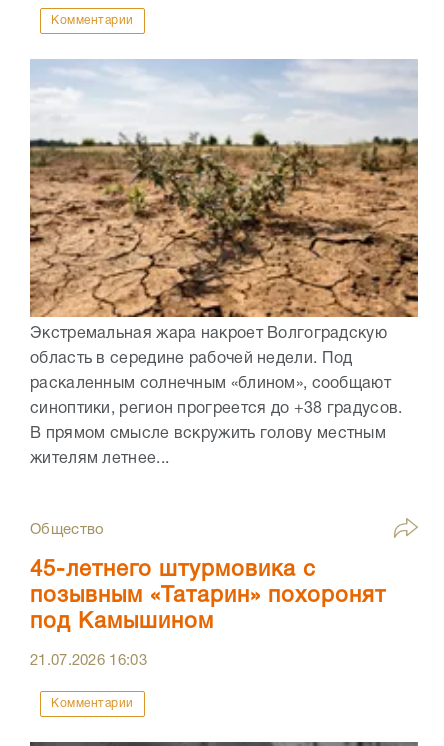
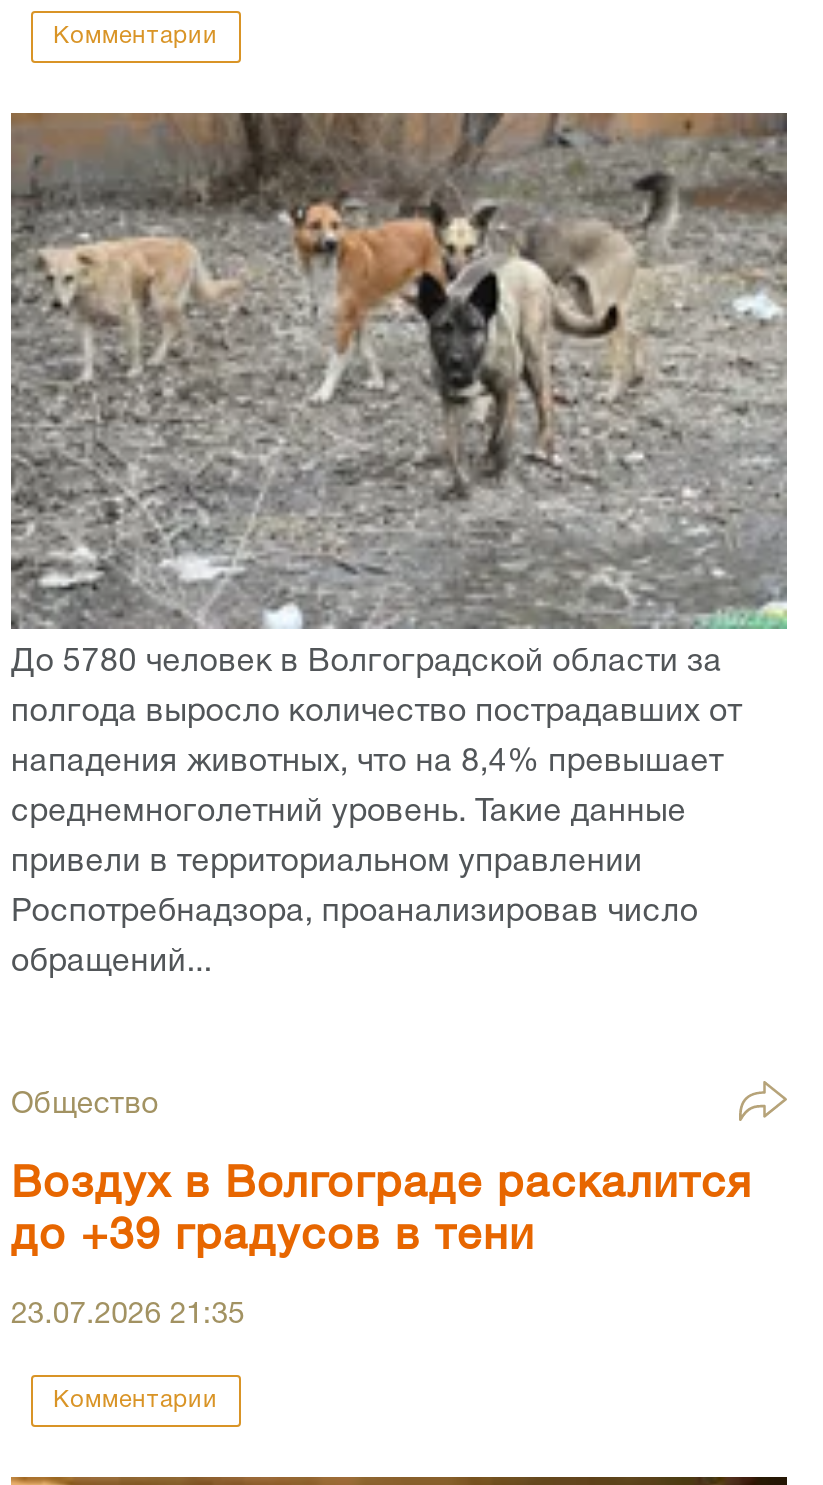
[30,59,419,466] [image] | Экстремальная жара накроет Волгоградскую | область в середине рабочей недели. Под | раскаленным солнечным «блином», сообщают | синоптики, регион прогреется до +38 градусов. | В прямом смысле вскружить голову местным | жителям летнее... -> [9,111,789,977] [image] | До 5780 человек в Волгоградской области за | полгода выросло количество пострадавших от | нападения животных, что на 8,4% превышает | среднемноголетний уровень. Такие данные | привели в территориальном управлении | Роспотребнадзора, проанализировав число | обращений...
moved [30,523,104,537] -> [11,1091,160,1119]: Общество
[30,560,386,632] 45-летнего штурмовика с | позывным «Татарин» похоронят | под Камышином -> [11,1165,753,1257] Воздух в Волгограде раскалится | до +39 градусов в тени
[30,654,147,668] 21.07.2026 16:03 -> [11,1301,245,1329] 23.07.2026 21:35

